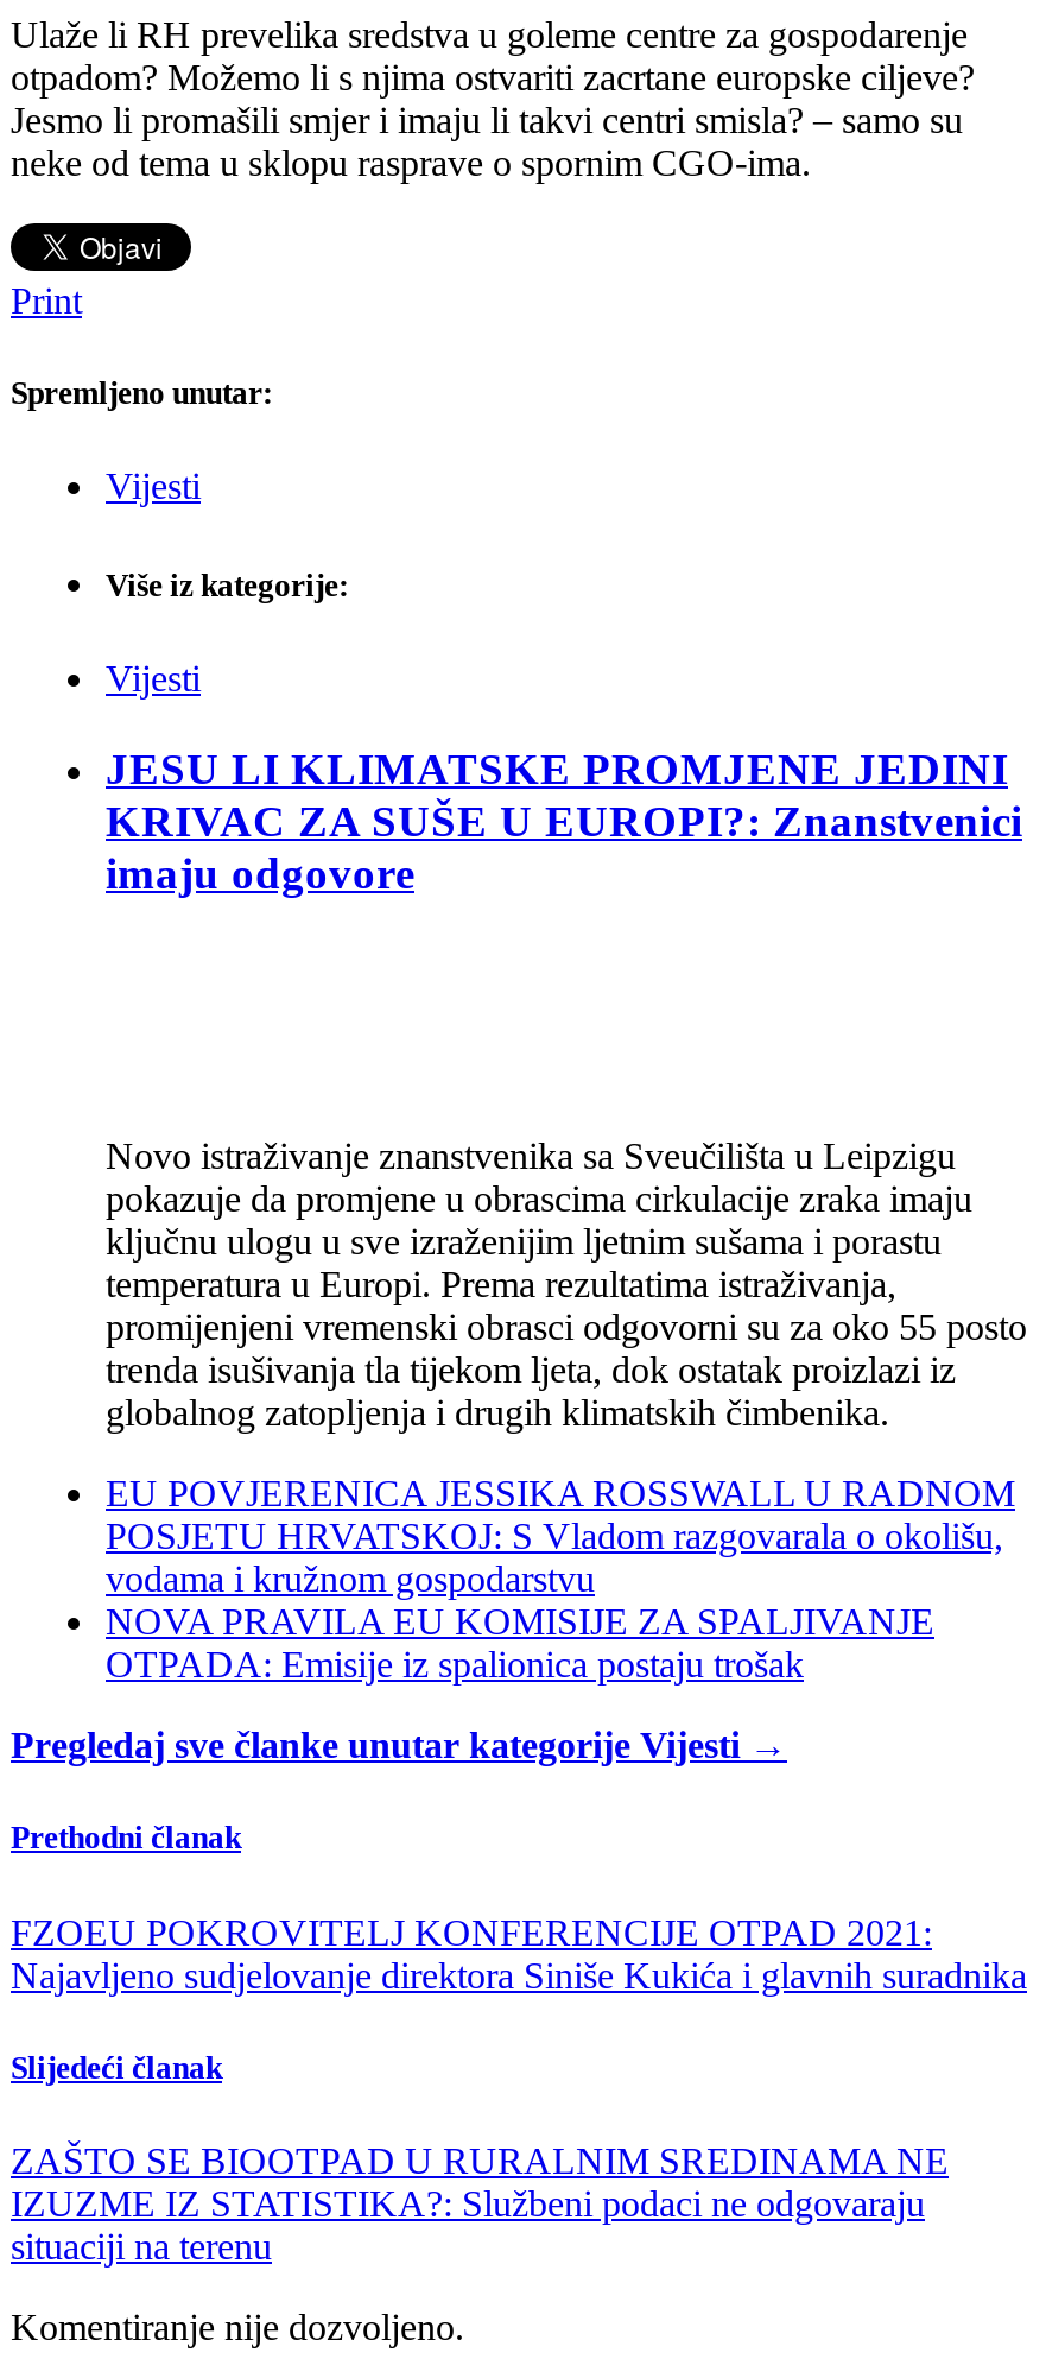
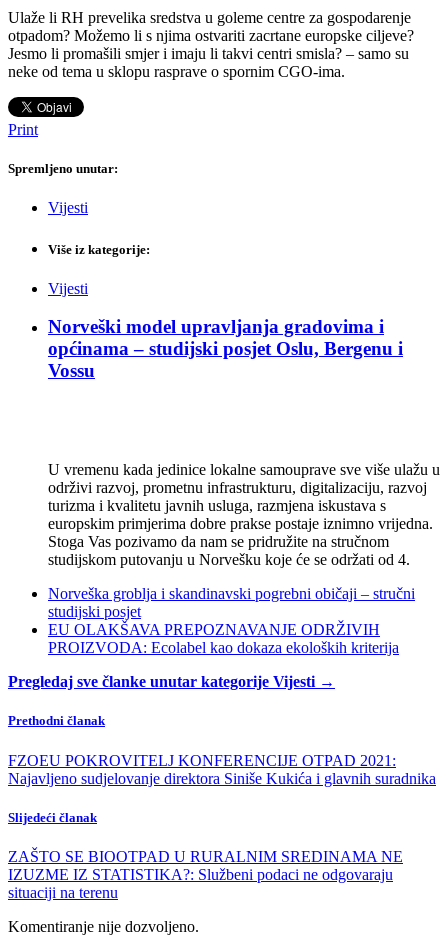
[106,745,1022,899] JESU LI KLIMATSKE PROMJENE JEDINI | KRIVAC ZA SUŠE U EUROPI?: Znanstvenici | imaju odgovore -> [48,316,403,381] Norveški model upravljanja gradovima i | općinama – studijski posjet Oslu, Bergenu i | Vossu
[106,1136,1027,1433] Novo istraživanje znanstvenika sa Sveučilišta u Leipzigu | pokazuje da promjene u obrascima cirkulacije zraka imaju | ključnu ulogu u sve izraženijim ljetnim sušama i porastu | temperatura u Europi. Prema rezultatima istraživanja, | promijenjeni vremenski obrasci odgovorni su za oko 55 posto | trenda isušivanja tla tijekom ljeta, dok ostatak proizlazi iz | globalnog zatopljenja i drugih klimatskih čimbenika. -> [48,461,440,568] U vremenu kada jedinice lokalne samouprave sve više ulažu u | održivi razvoj, prometnu infrastrukturu, digitalizaciju, razvoj | turizma i kvalitetu javnih usluga, razmjena iskustava s | europskim primjerima dobre prakse postaje iznimno vrijedna. | Stoga Vas pozivamo da nam se pridružite na stručnom | studijskom putovanju u Norvešku koje će se održati od 4.
[106,1473,1015,1685] EU POVJERENICA JESSIKA ROSSWALL U RADNOM | POSJETU HRVATSKOJ: S Vladom razgovarala o okolišu, | vodama i kružnom gospodarstvu | NOVA PRAVILA EU KOMISIJE ZA SPALJIVANJE | OTPADA: Emisije iz spalionica postaju trošak -> [48,585,415,656] Norveška groblja i skandinavski pogrebni običaji – stručni | studijski posjet | EU OLAKŠAVA PREPOZNAVANJE ODRŽIVIH | PROIZVODA: Ecolabel kao dokaza ekoloških kriterija

